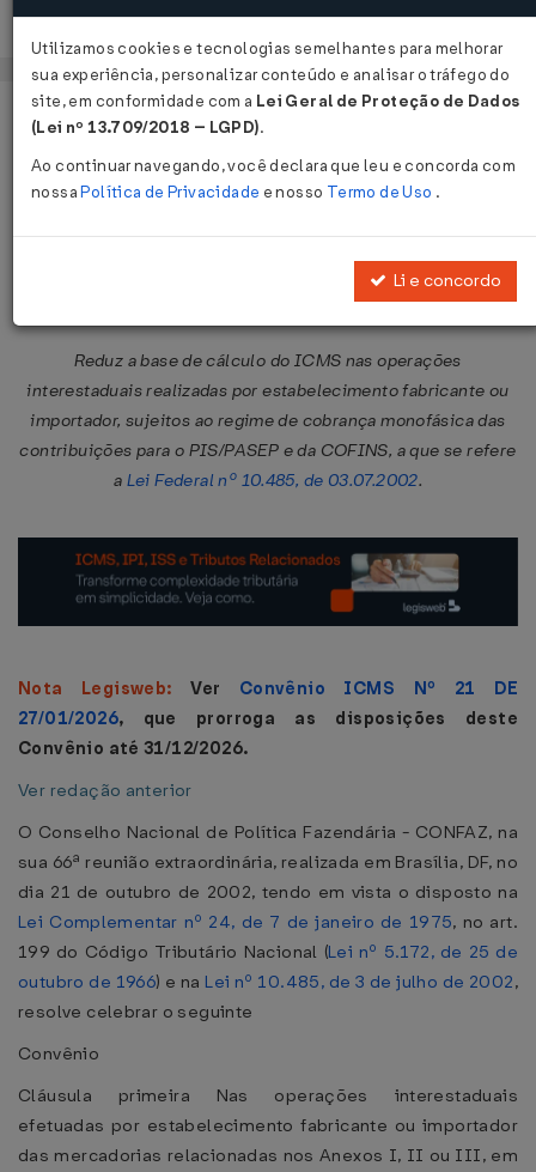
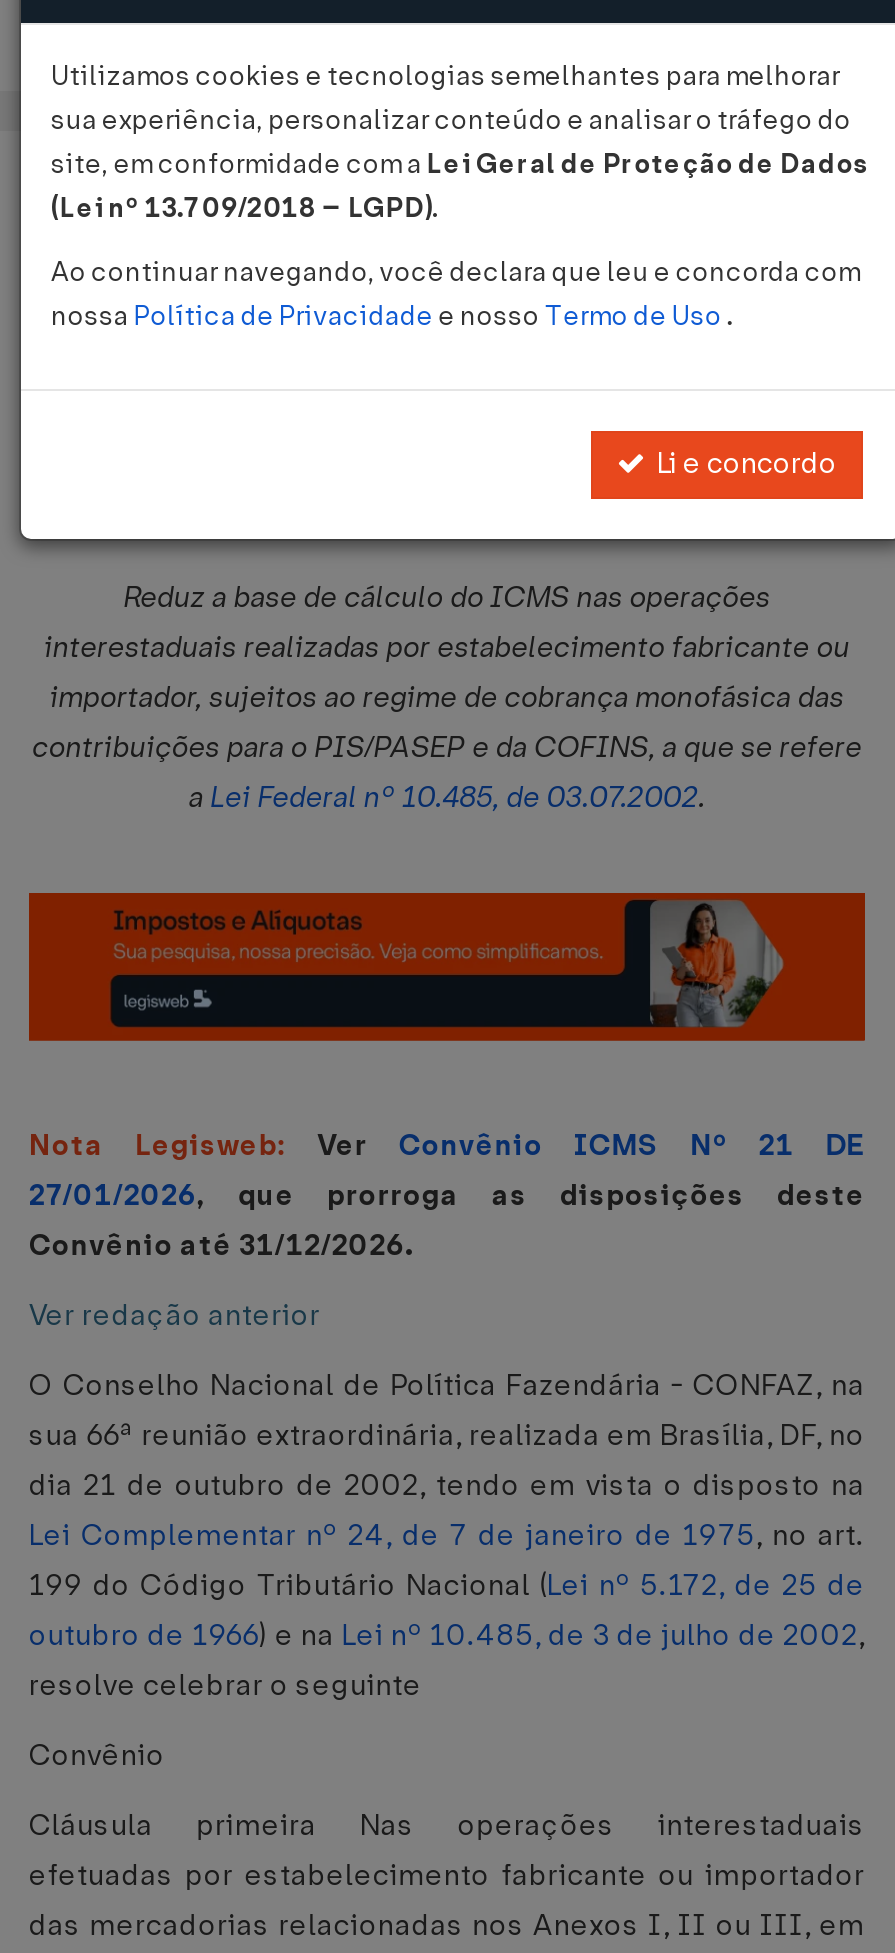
[17,536,519,627] [image] -> [27,891,867,1041] [image]

